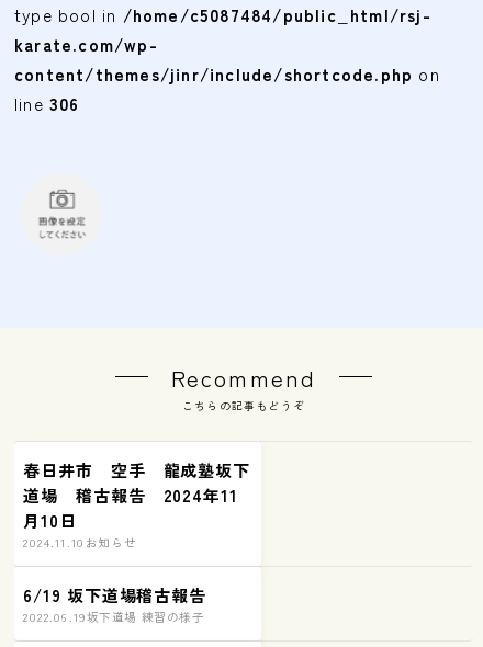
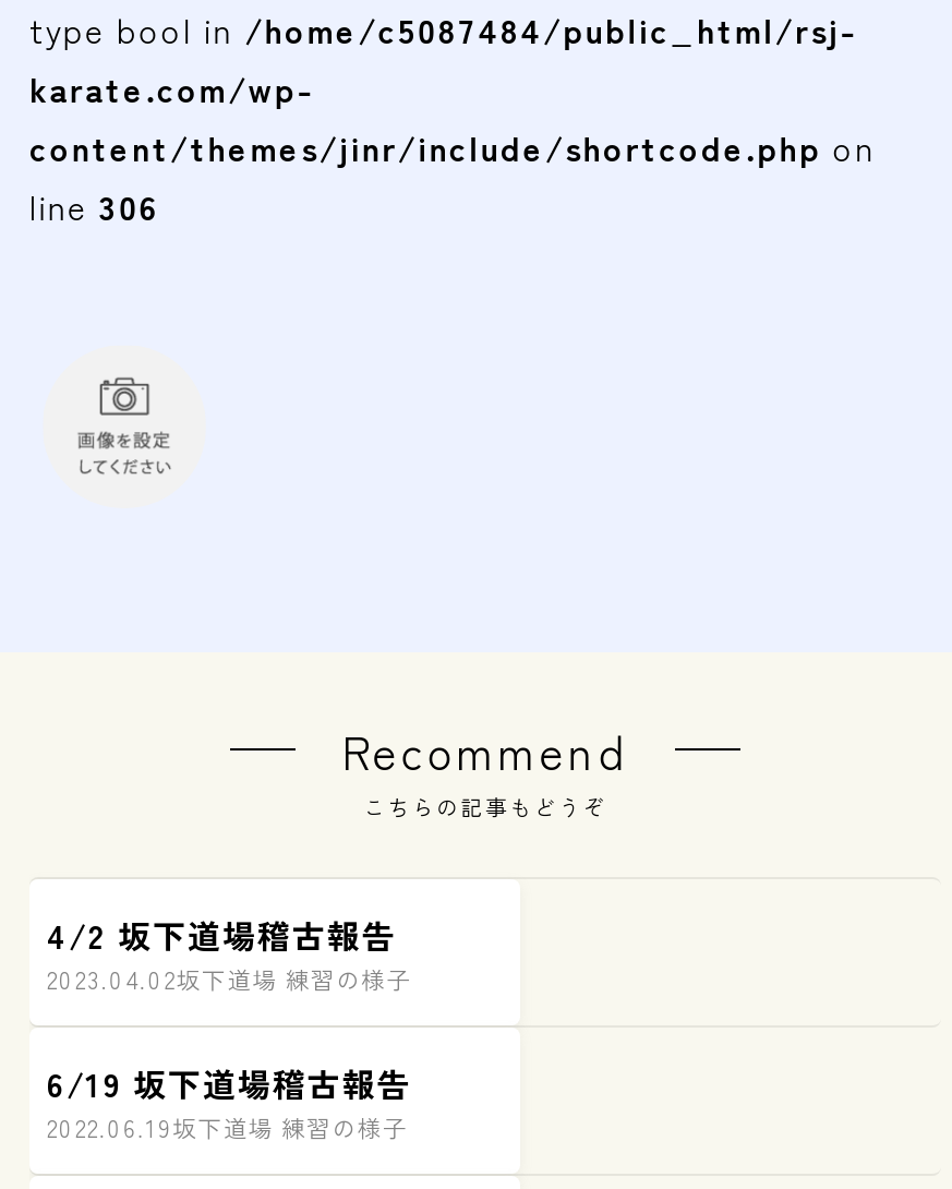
[23,458,251,550] 春日井市 空手 龍成塾坂下 | 道場 稽古報告 2024年11 | 月10日 | 2024.11.10お知らせ -> [47,911,412,994] 4/2 坂下道場稽古報告 | 2023.04.02坂下道場 練習の様子

